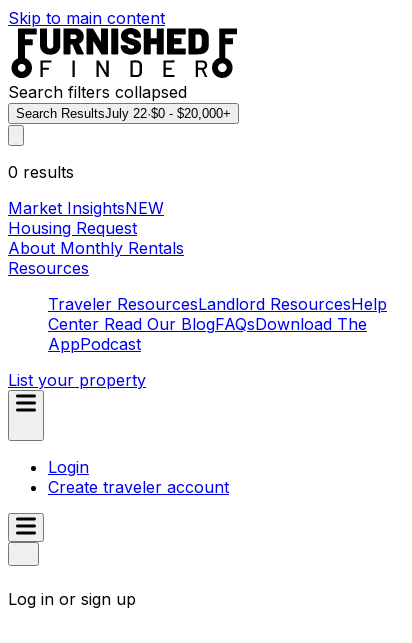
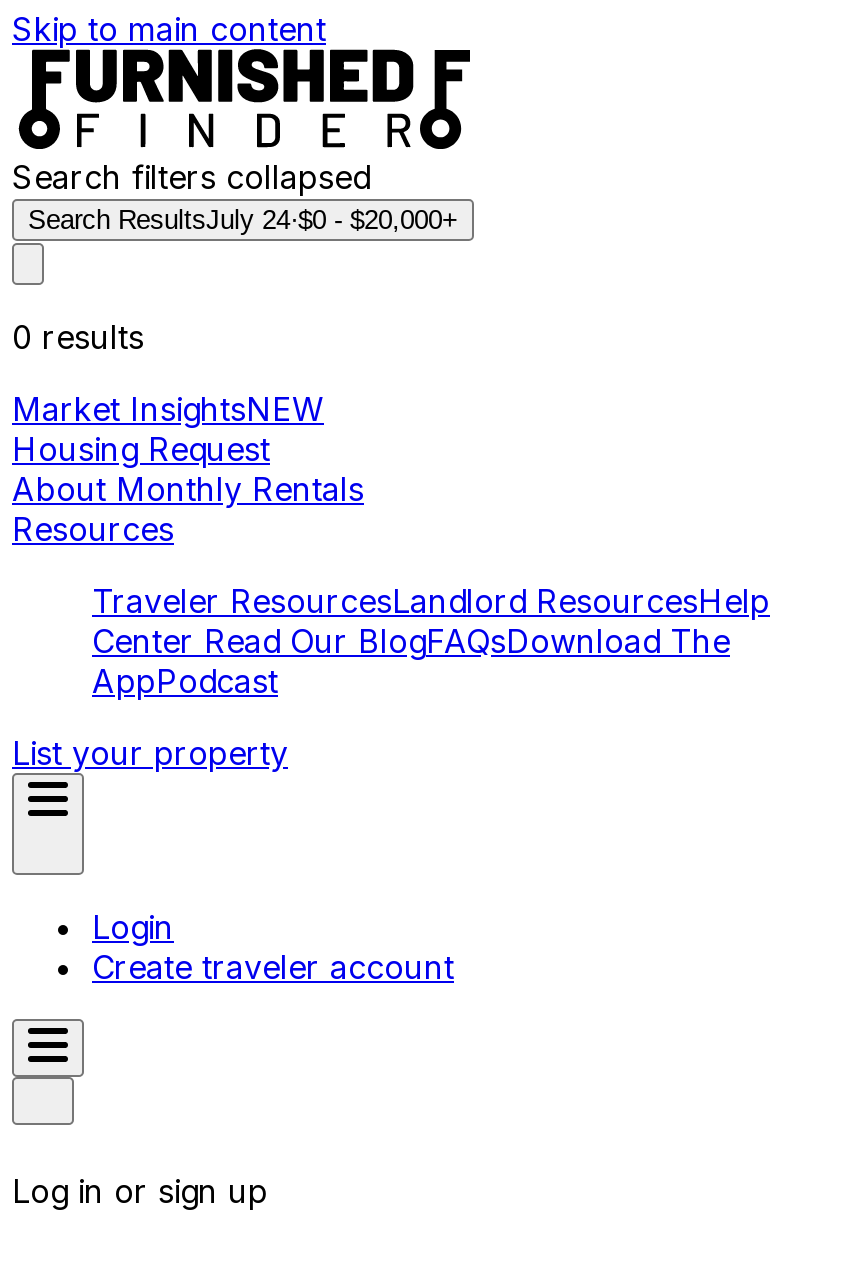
[16,106,231,121] Search ResultsJuly 22·$0 - $20,000+ -> [28,205,458,235] Search ResultsJuly 24·$0 - $20,000+

